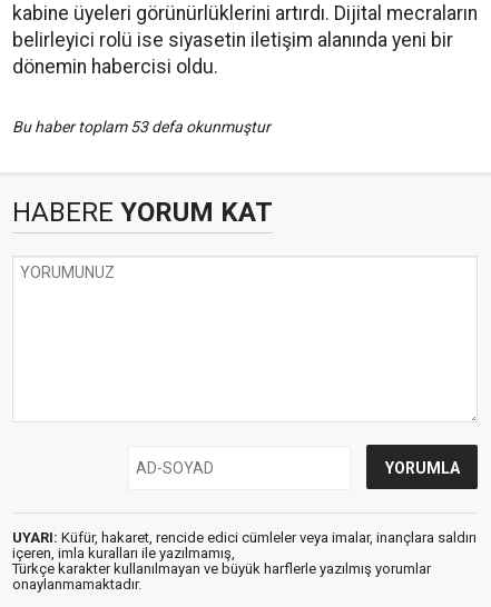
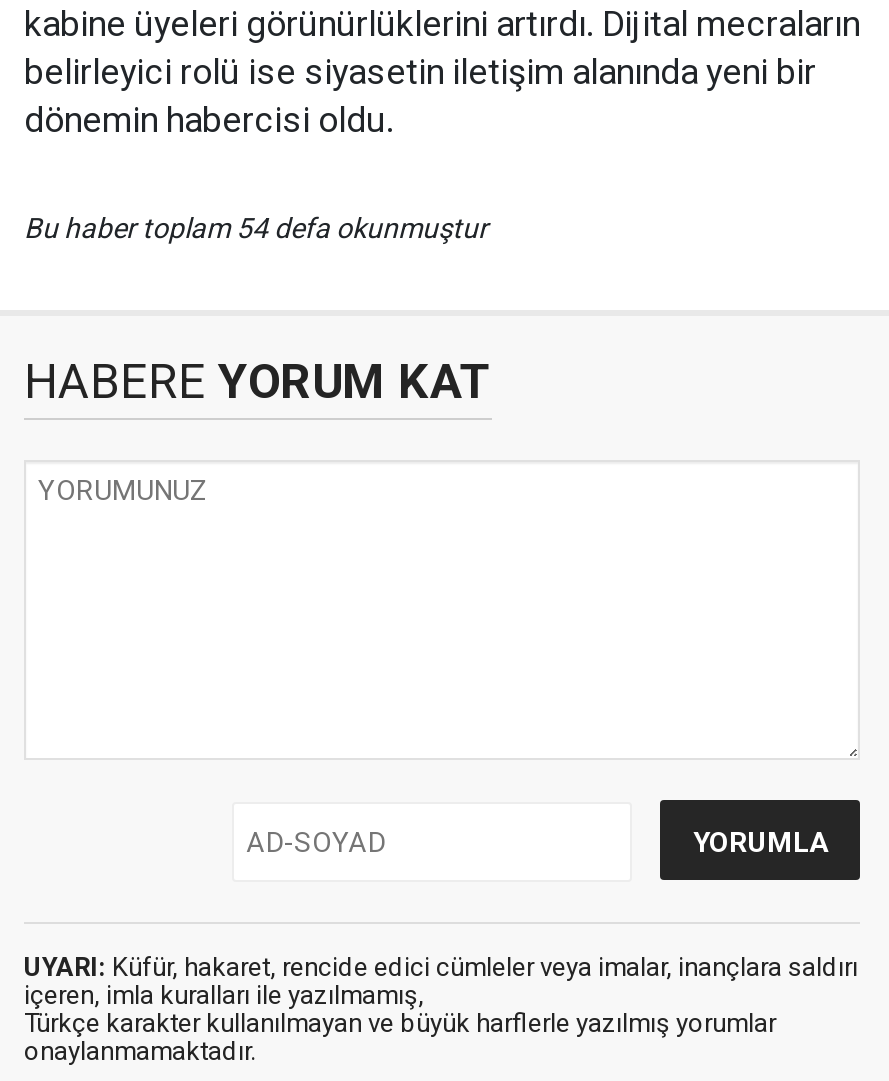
[12,118,271,136] Bu haber toplam 53 defa okunmuştur -> [24,212,488,244] Bu haber toplam 54 defa okunmuştur

